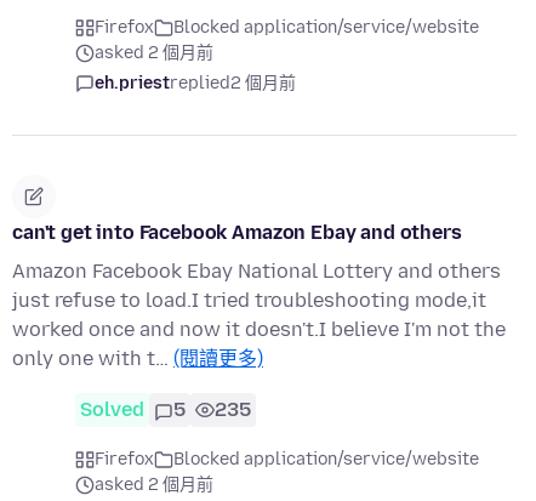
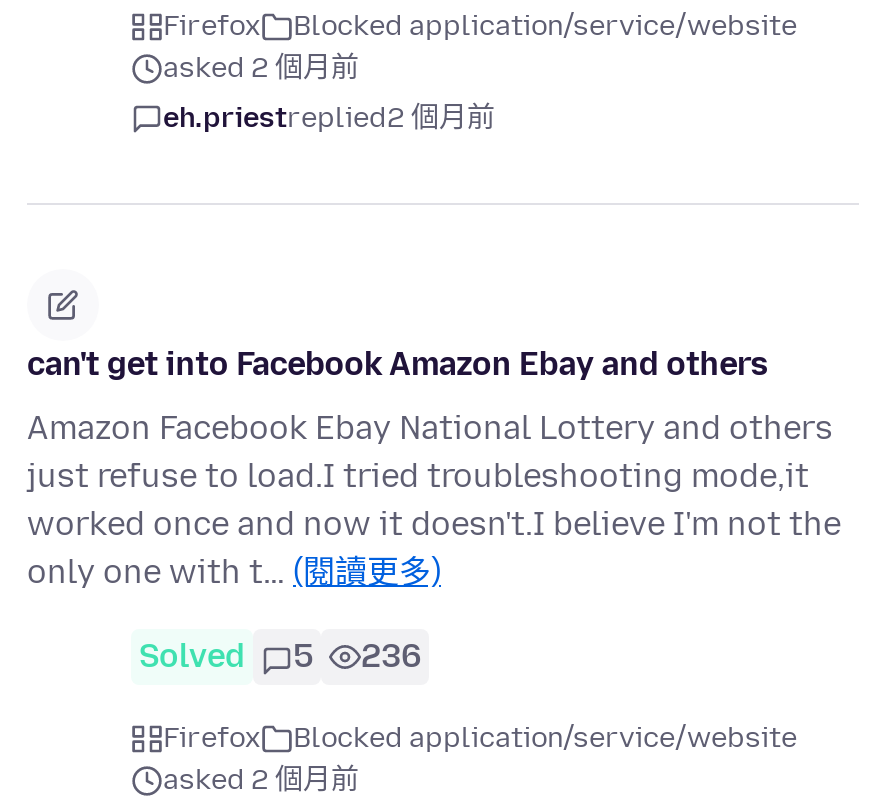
[80,398,251,422] Solved 5 235 -> [139,638,421,676] Solved 5 236

